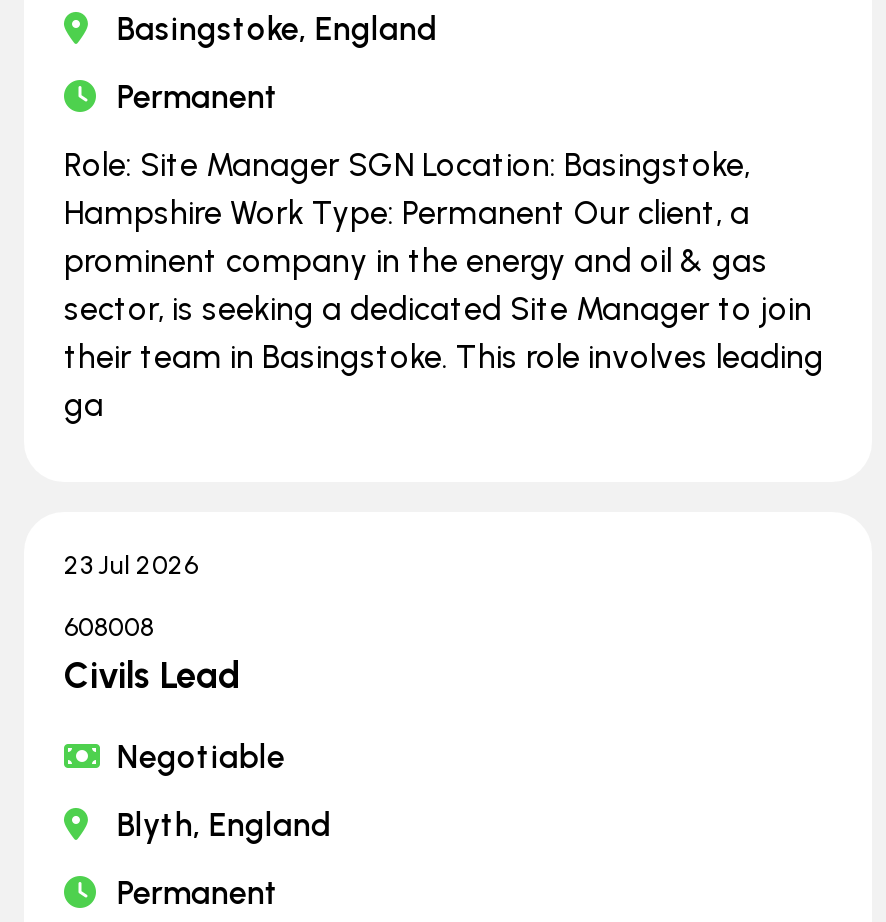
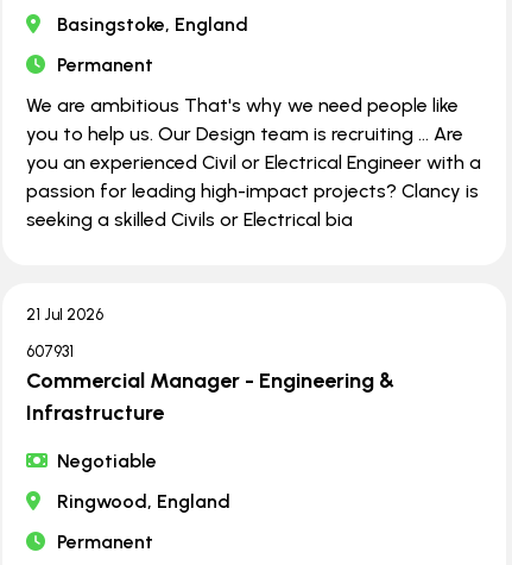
[64,145,824,423] Role: Site Manager SGN Location: Basingstoke, | Hampshire Work Type: Permanent Our client, a | prominent company in the energy and oil & gas | sector, is seeking a dedicated Site Manager to join | their team in Basingstoke. This role involves leading | ga -> [26,93,481,230] We are ambitious That's why we need people like | you to help us. Our Design team is recruiting … Are | you an experienced Civil or Electrical Engineer with a | passion for leading high-impact projects? Clancy is | seeking a skilled Civils or Electrical bia
[64,549,198,579] 23 Jul 2026 -> [26,305,103,323] 21 Jul 2026
[64,611,240,697] 608008 | Civils Lead -> [26,342,394,425] 607931 | Commercial Manager - Engineering & | Infrastructure
[117,805,333,843] Blyth, England -> [57,490,231,512] Ringwood, England

